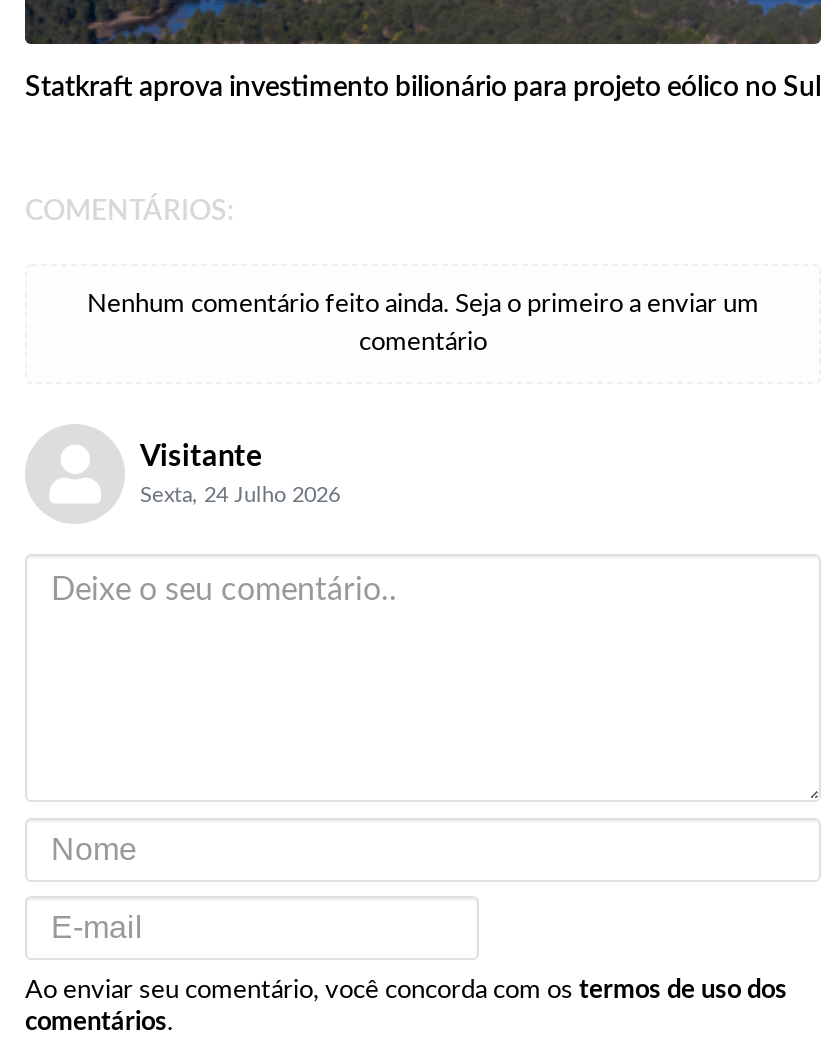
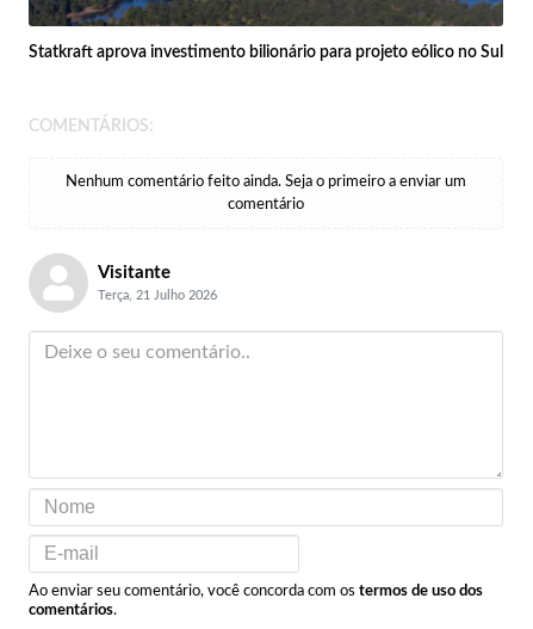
[140,484,340,506] Sexta, 24 Julho 2026 -> [97,289,216,302] Terça, 21 Julho 2026

